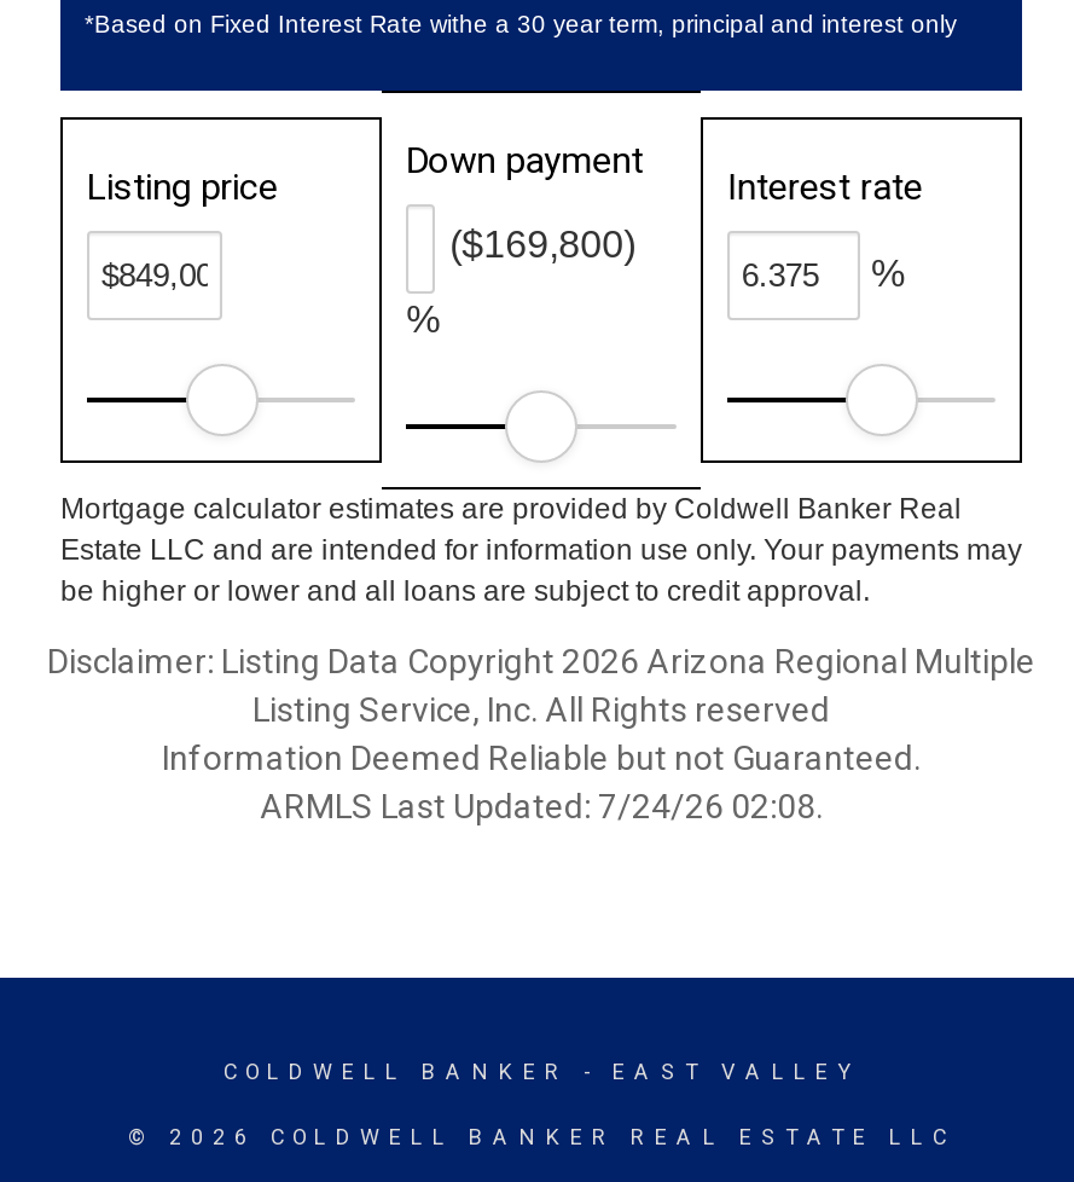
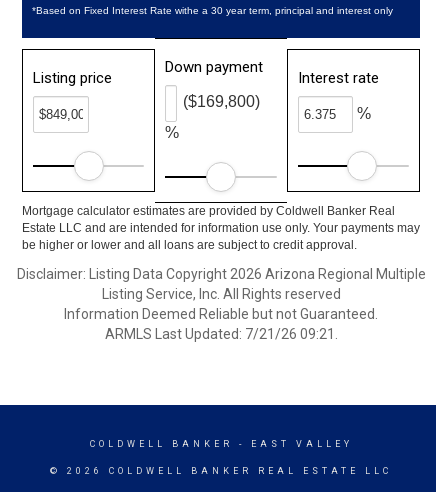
[260,787,823,825] ARMLS Last Updated: 7/24/26 02:08. -> [104,326,337,342] ARMLS Last Updated: 7/21/26 09:21.

